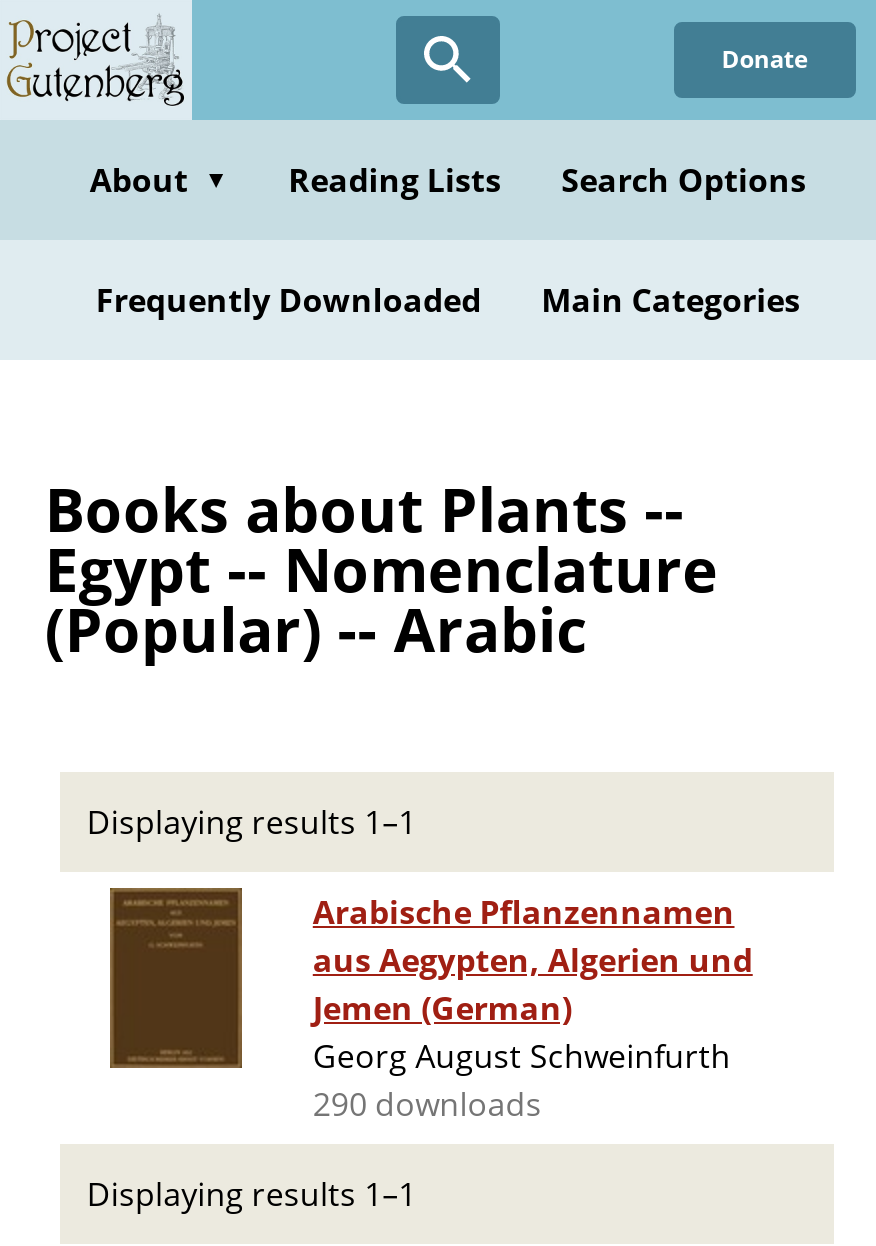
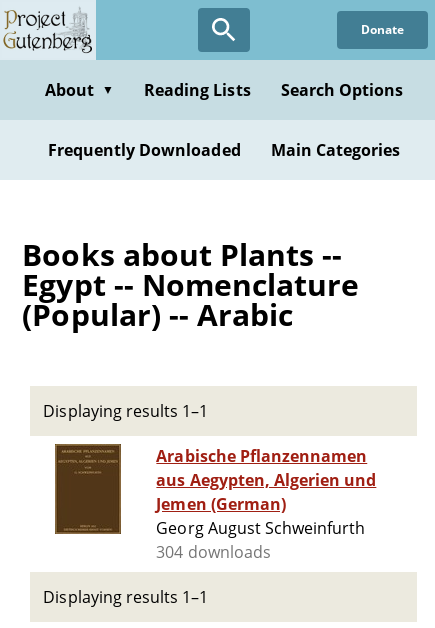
[313,1082,542,1126] 290 downloads -> [156,541,271,563] 304 downloads

